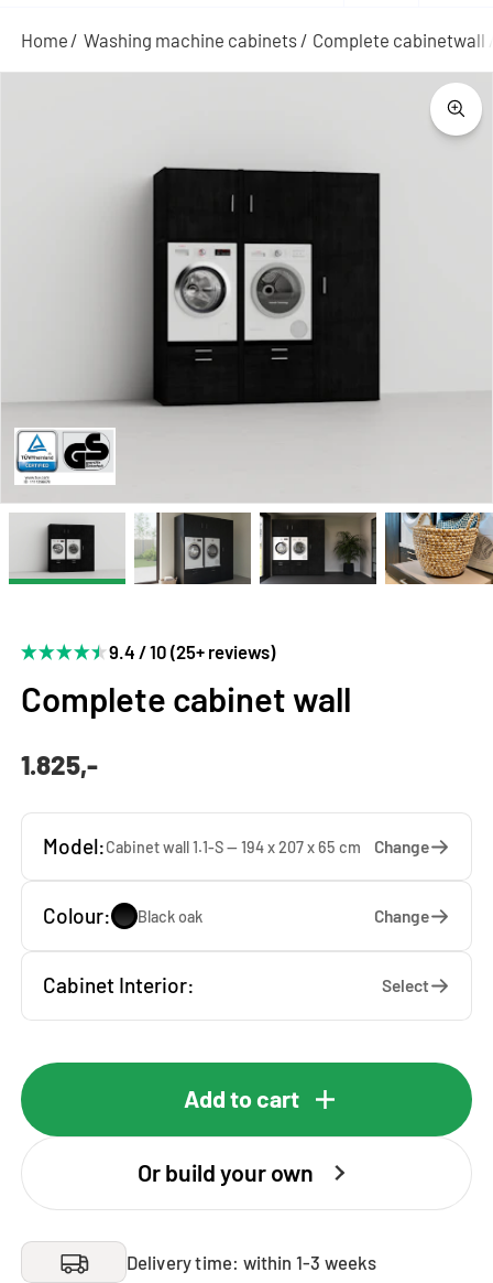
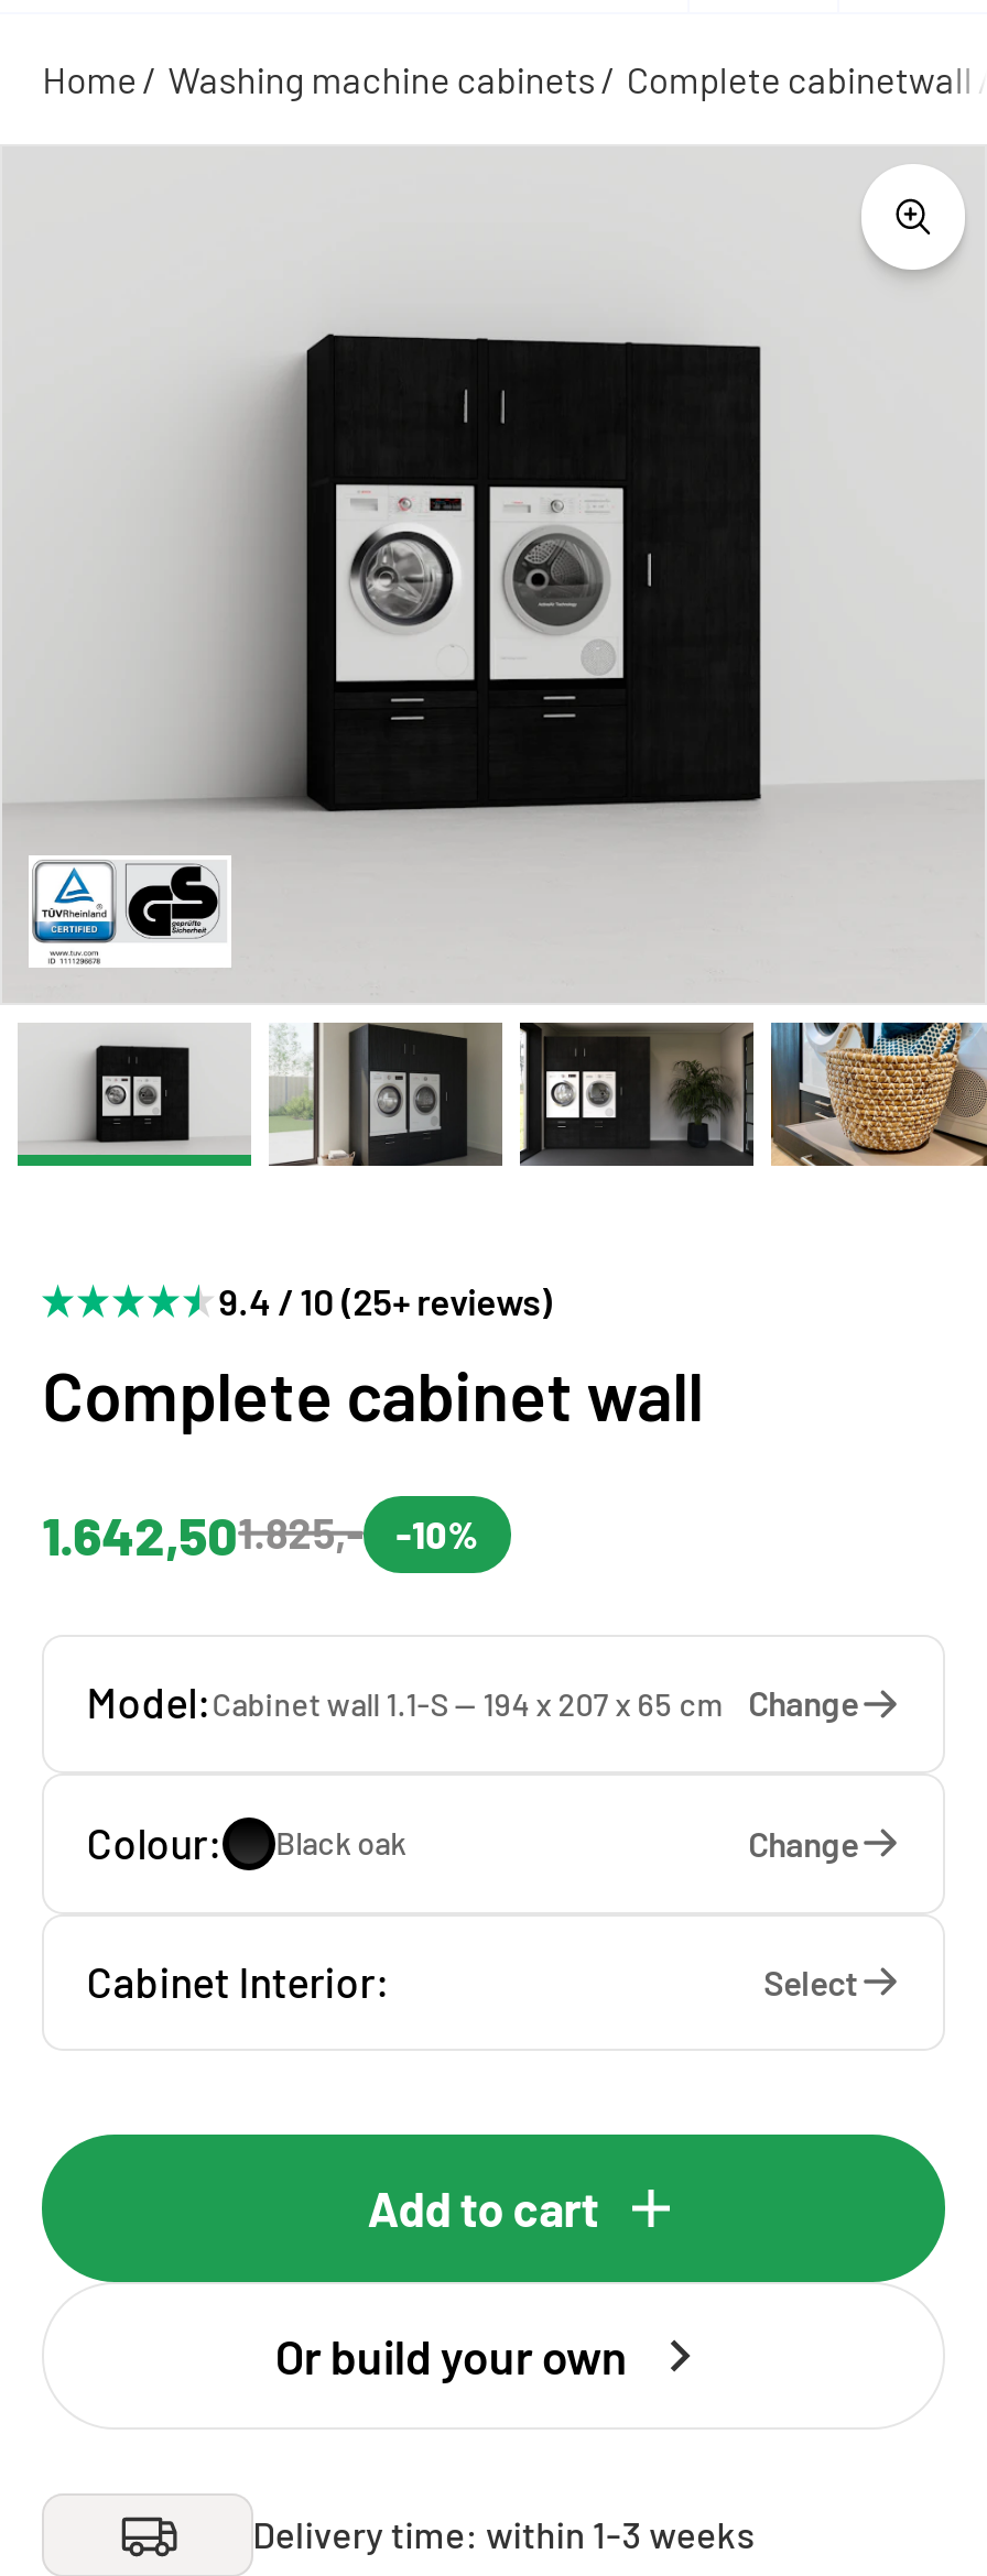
[21,749,98,781] 1.825,- -> [42,1501,479,1565] 1.642,501.825,- | -10%

